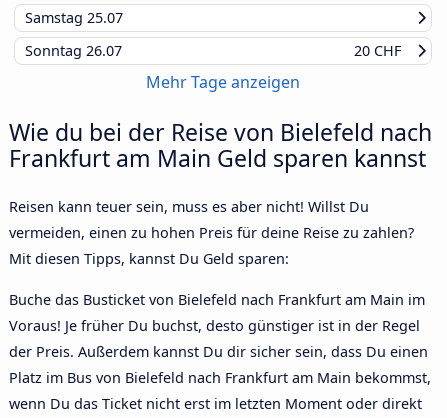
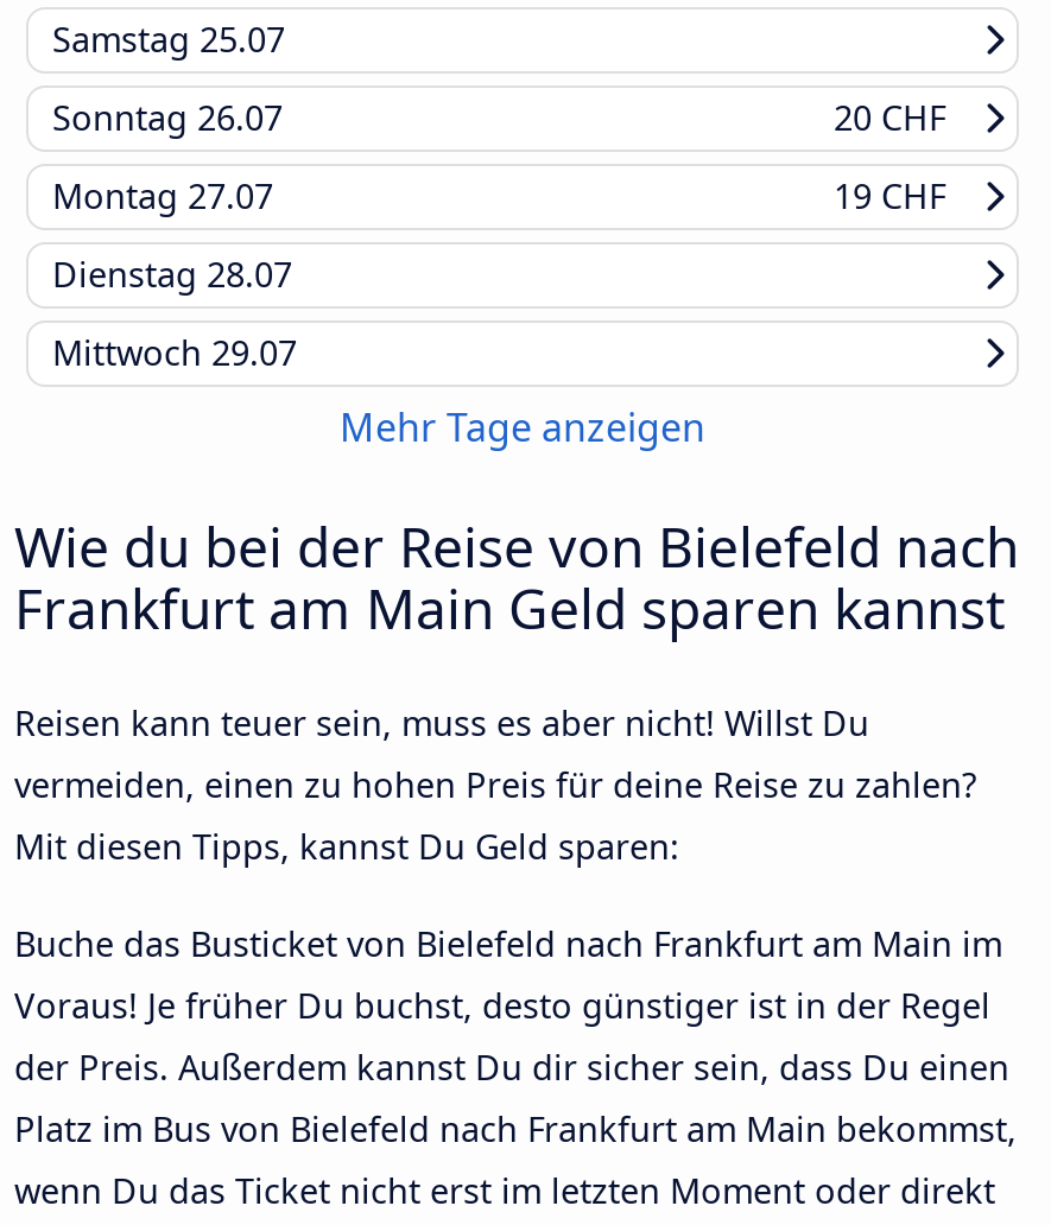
none -> [52,174,945,376] Montag 27.07 | 19 CHF | Dienstag 28.07 | Mittwoch 29.07

